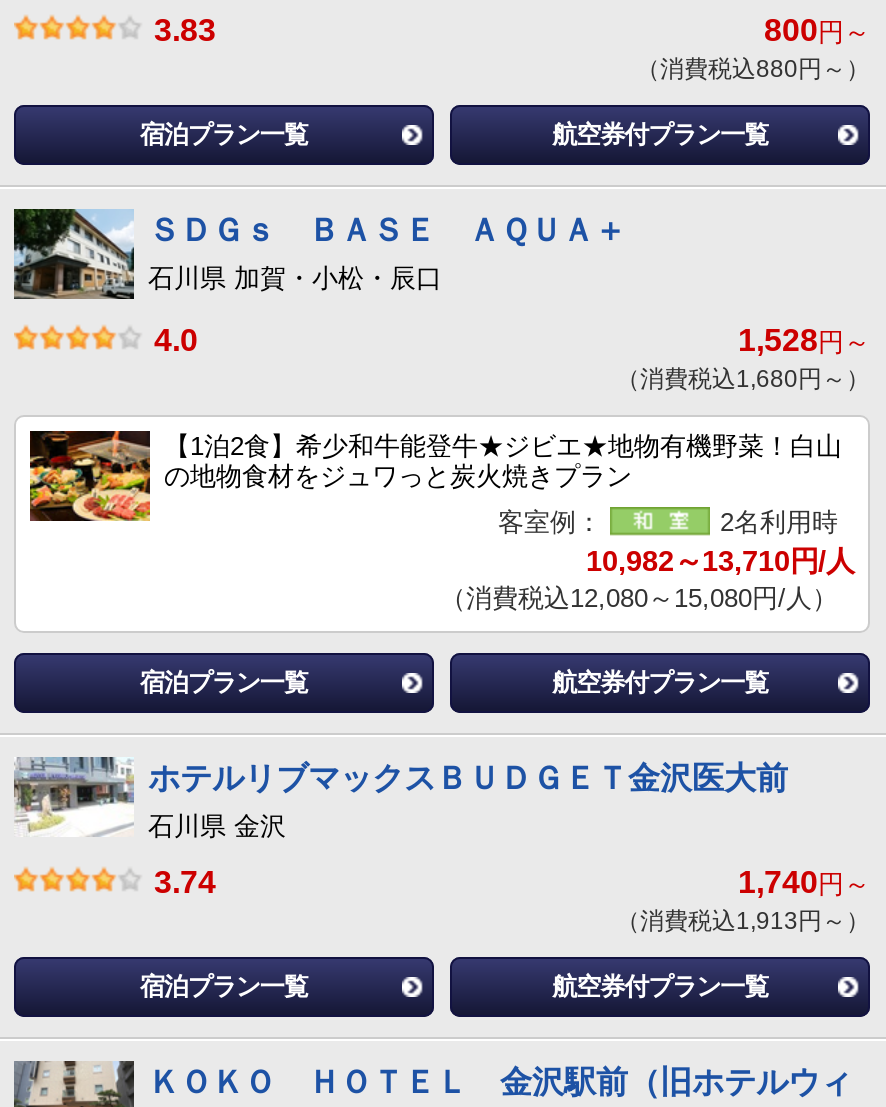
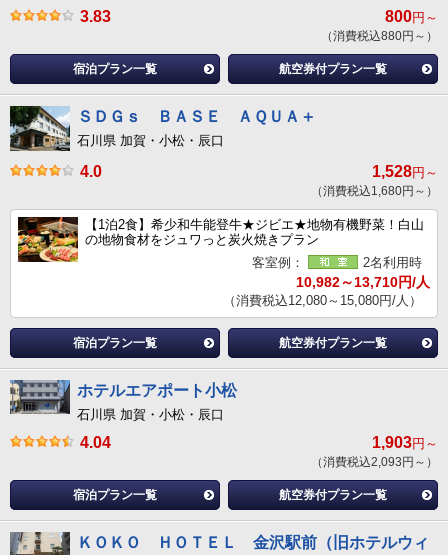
[14,757,788,835] [image] | ホテルリブマックスＢＵＤＧＥＴ金沢医大前 -> [9,379,237,416] [image] | ホテルエアポート小松
[148,812,286,842] 石川県 金沢 -> [77,407,224,422] 石川県 加賀・小松・辰口
[154,866,870,936] 3.74 | 1,740円～ | （消費税込1,913円～） -> [80,434,438,469] 4.04 | 1,903円～ | （消費税込2,093円～）

